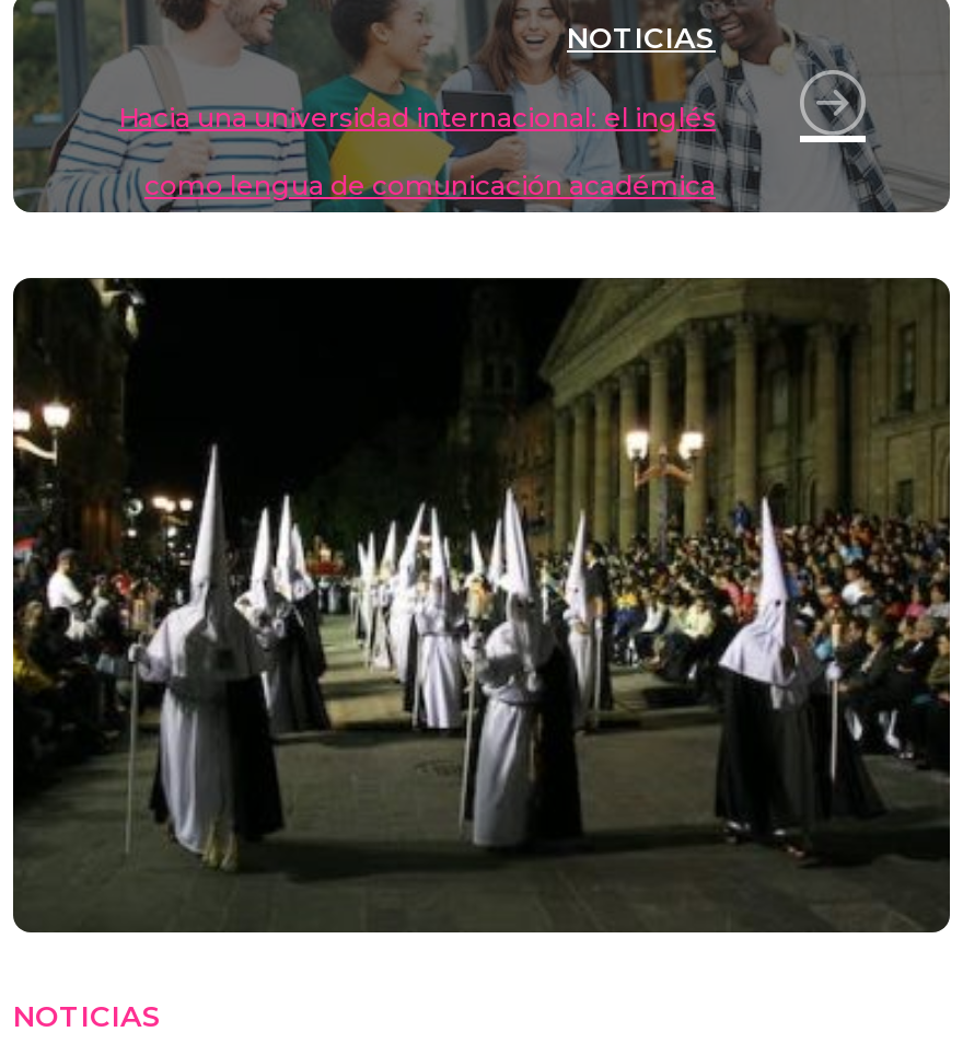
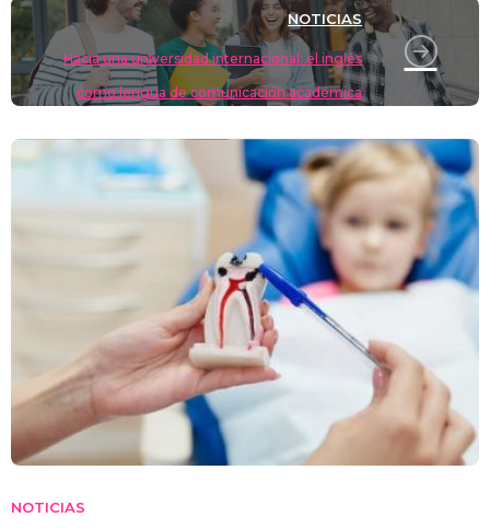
[11,276,952,935] [image] -> [10,138,480,467] [image]

